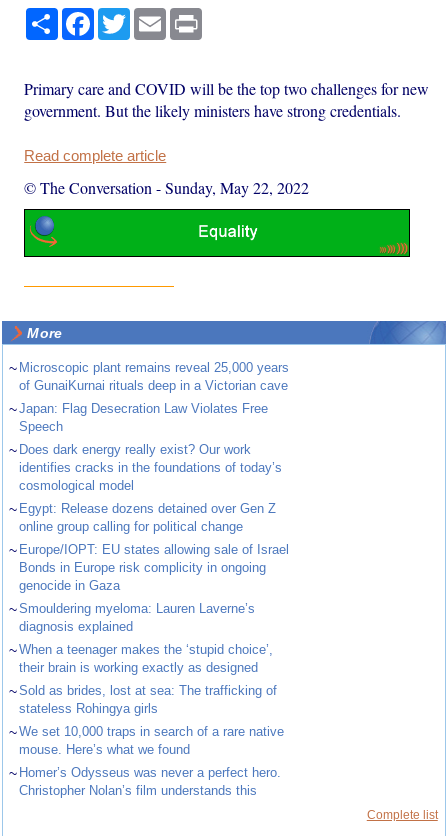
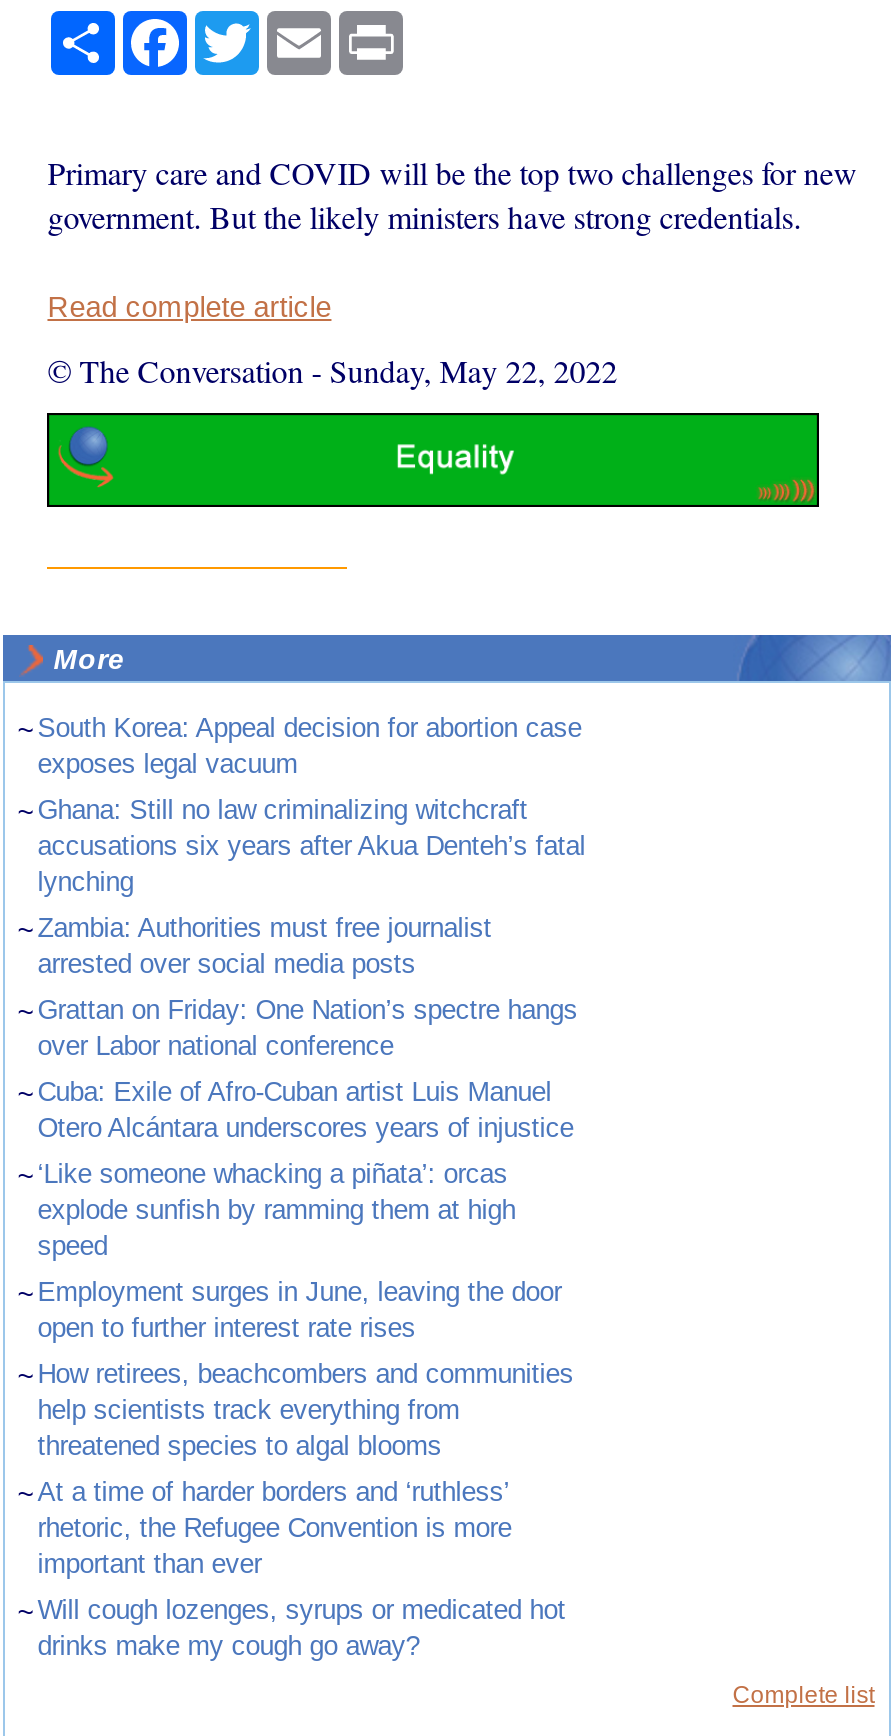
[9,360,289,393] ~ Microscopic plant remains reveal 25,000 years | of GunaiKurnai rituals deep in a Victorian cave -> [17,714,581,780] ~ South Korea: Appeal decision for abortion case | exposes legal vacuum
[9,401,268,434] ~ Japan: Flag Desecration Law Violates Free | Speech -> [17,796,585,898] ~ Ghana: Still no law criminalizing witchcraft | accusations six years after Akua Denteh’s fatal | lynching
[9,442,282,493] ~ Does dark energy really exist? Our work | identifies cracks in the foundations of today’s | cosmological model -> [17,914,491,980] ~ Zambia: Authorities must free journalist | arrested over social media posts
[9,501,276,534] ~ Egypt: Release dozens detained over Gen Z | online group calling for political change -> [17,996,577,1062] ~ Grattan on Friday: One Nation’s spectre hangs | over Labor national conference
[9,542,289,593] ~ Europe/IOPT: EU states allowing sale of Israel | Bonds in Europe risk complicity in ongoing | genocide in Gaza -> [17,1078,573,1144] ~ Cuba: Exile of Afro-Cuban artist Luis Manuel | Otero Alcántara underscores years of injustice
[9,601,255,634] ~ Smouldering myeloma: Lauren Laverne’s | diagnosis explained -> [17,1160,515,1262] ~ ‘Like someone whacking a piñata’: orcas | explode sunfish by ramming them at high | speed
[9,642,273,675] ~ When a teenager makes the ‘stupid choice’, | their brain is working exactly as designed -> [17,1278,561,1344] ~ Employment surges in June, leaving the door | open to further interest rate rises
[9,683,277,716] ~ Sold as brides, lost at sea: The trafficking of | stateless Rohingya girls -> [17,1360,573,1462] ~ How retirees, beachcombers and communities | help scientists track everything from | threatened species to algal blooms
[9,724,284,757] ~ We set 10,000 traps in search of a rare native | mouse. Here’s what we found -> [17,1478,511,1580] ~ At a time of harder borders and ‘ruthless’ | rhetoric, the Refugee Convention is more | important than ever
[9,765,281,798] ~ Homer’s Odysseus was never a perfect hero. | Christopher Nolan’s film understands this -> [17,1596,565,1662] ~ Will cough lozenges, syrups or medicated hot | drinks make my cough go away?

